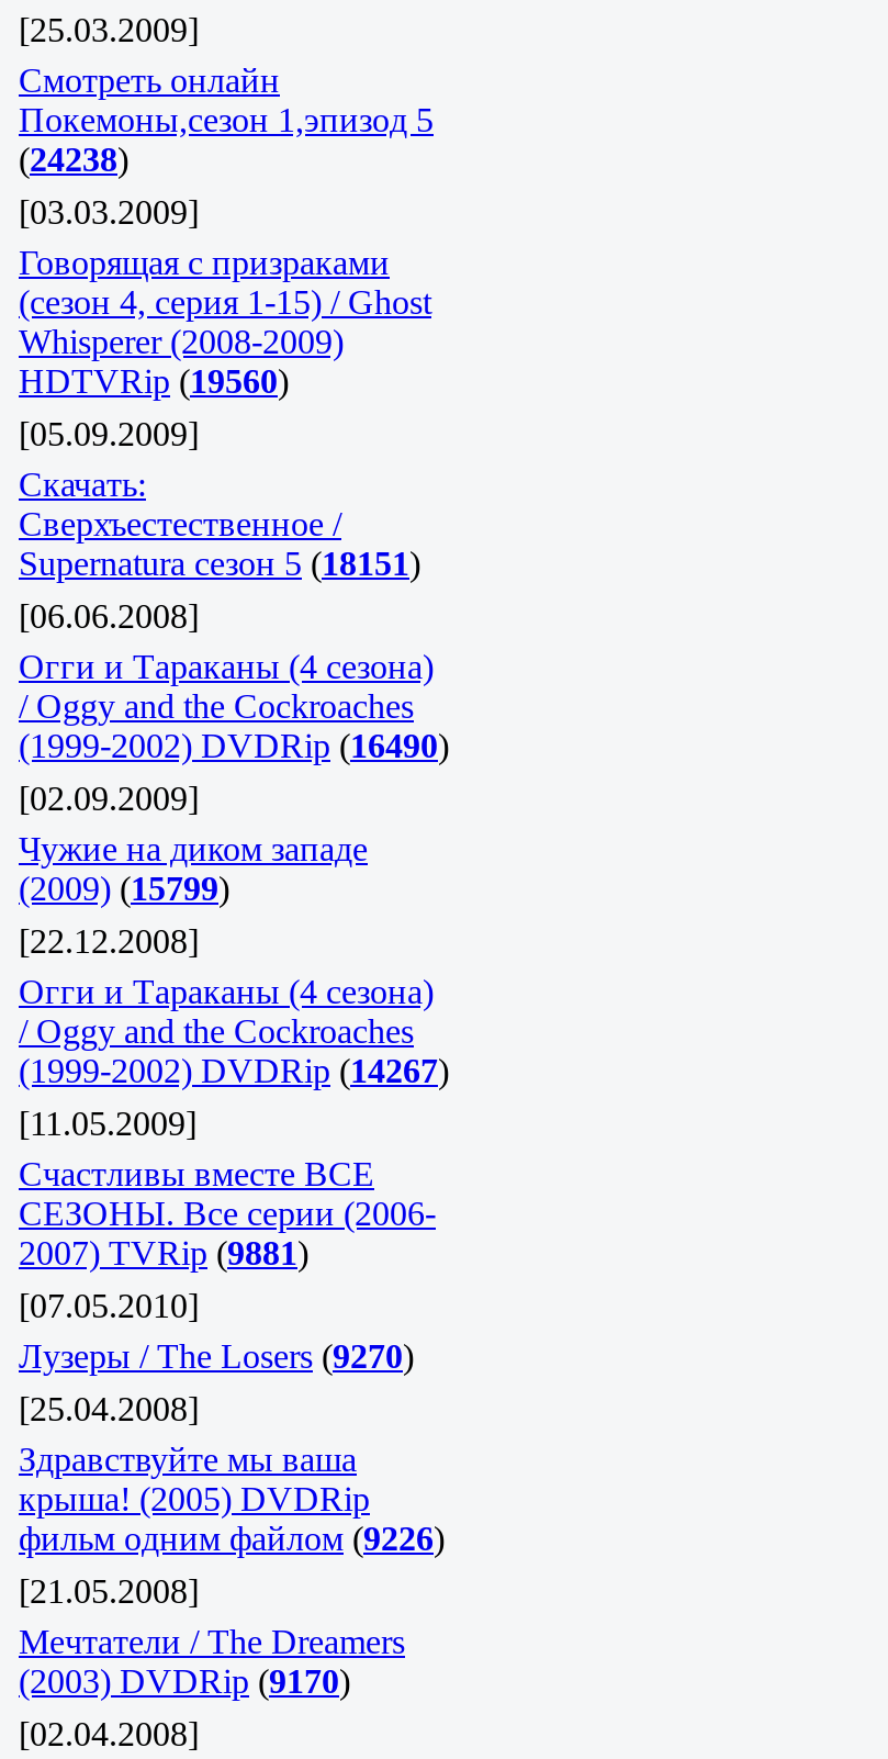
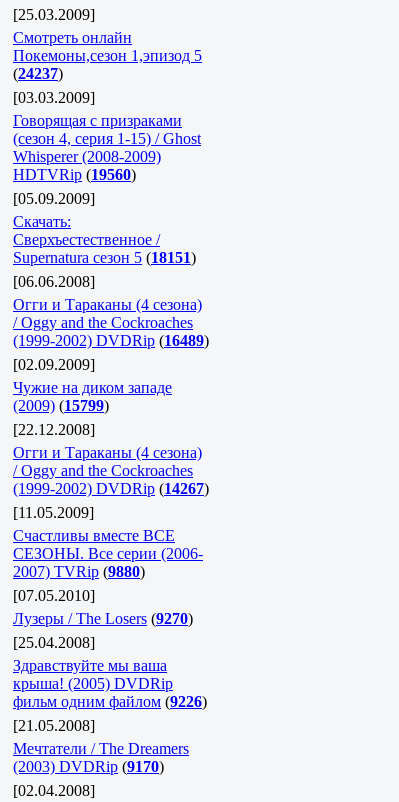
[19,141,128,178] (24238) -> [13,65,63,82] (24237)
[19,727,449,764] (1999-2002) DVDRip (16490) -> [13,332,209,349] (1999-2002) DVDRip (16489)
[19,1234,308,1271] 2007) TVRip (9881) -> [13,563,145,580] 2007) TVRip (9880)

